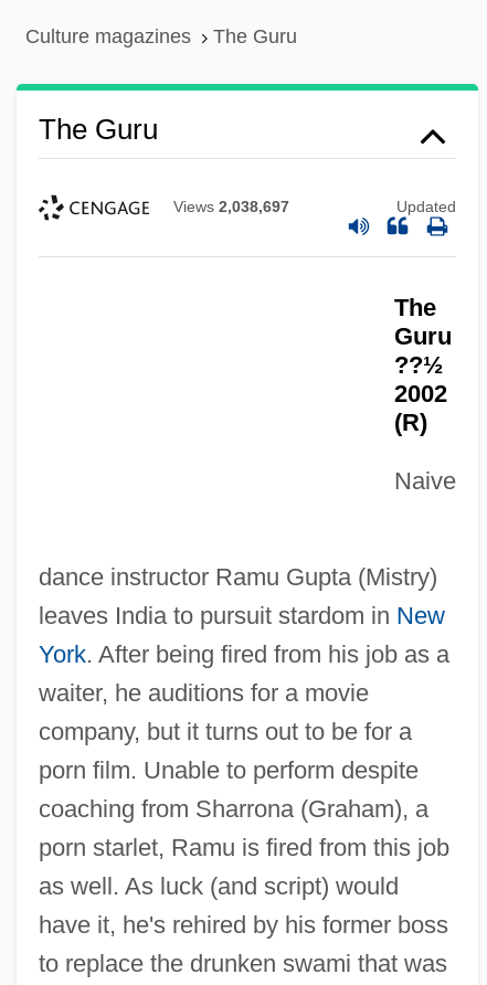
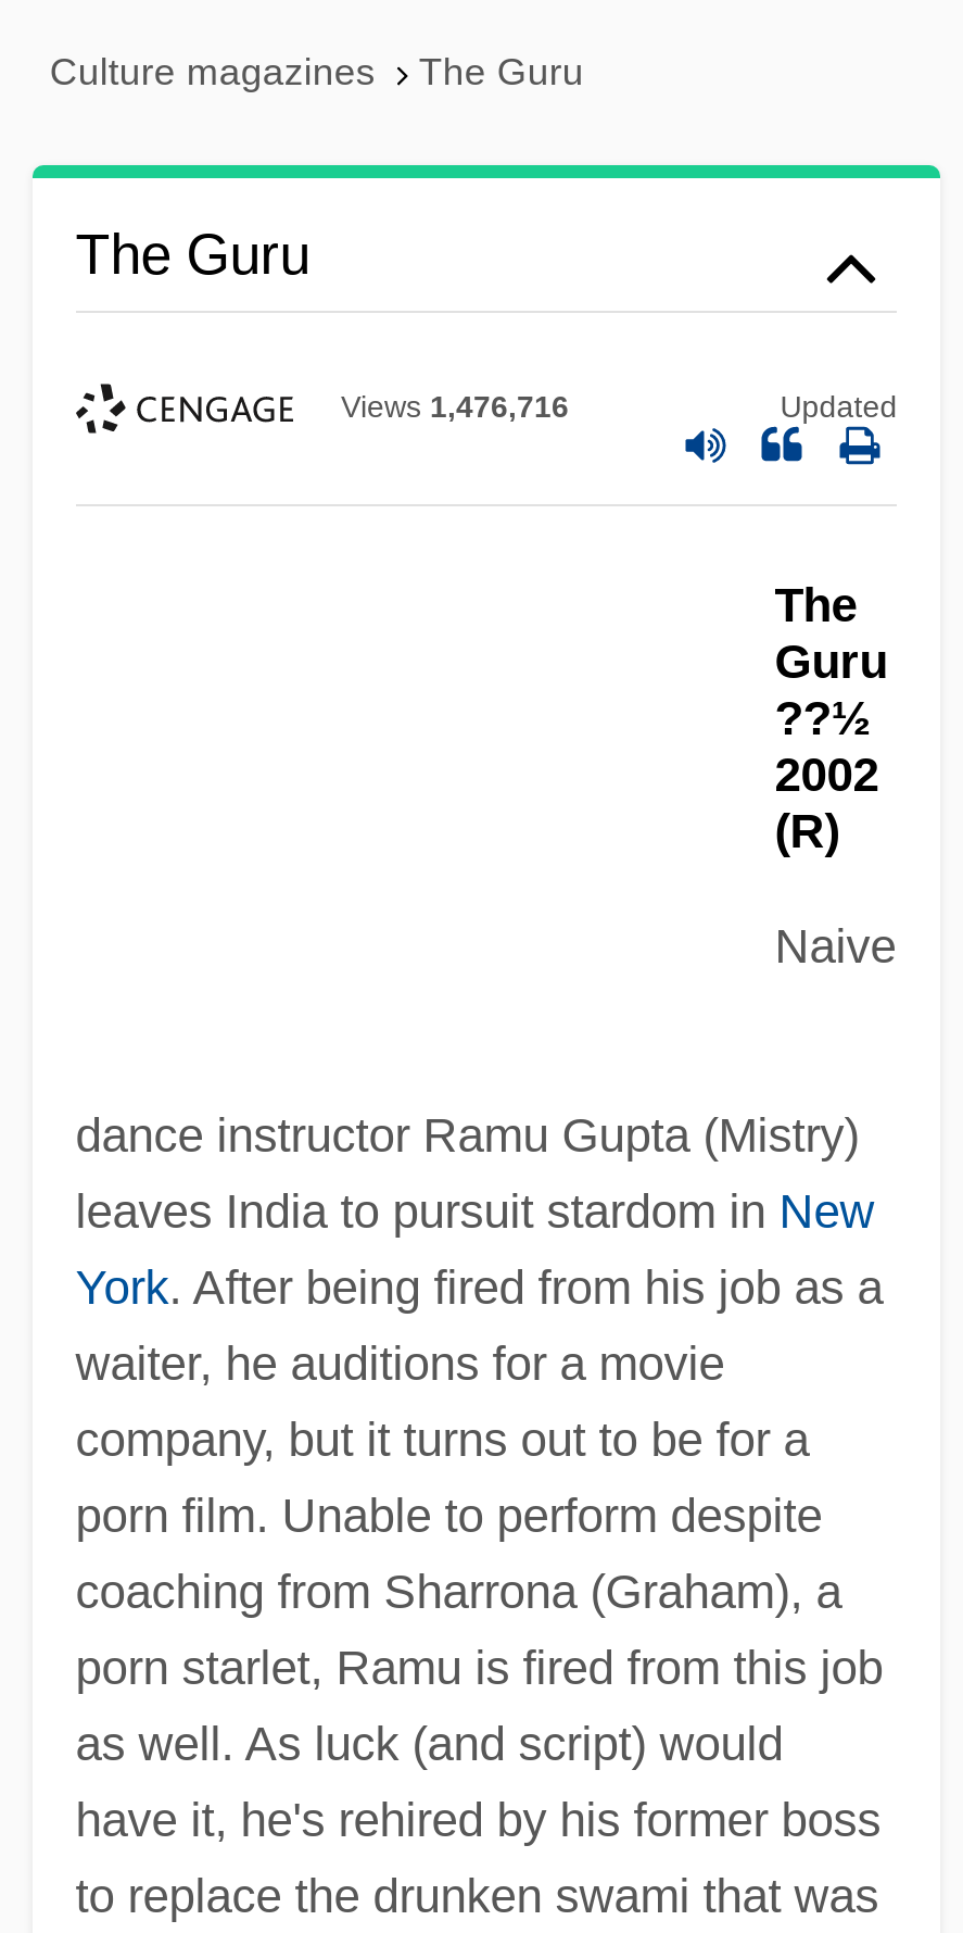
[173,198,289,216] Views 2,038,697 -> [341,390,569,425] Views 1,476,716

